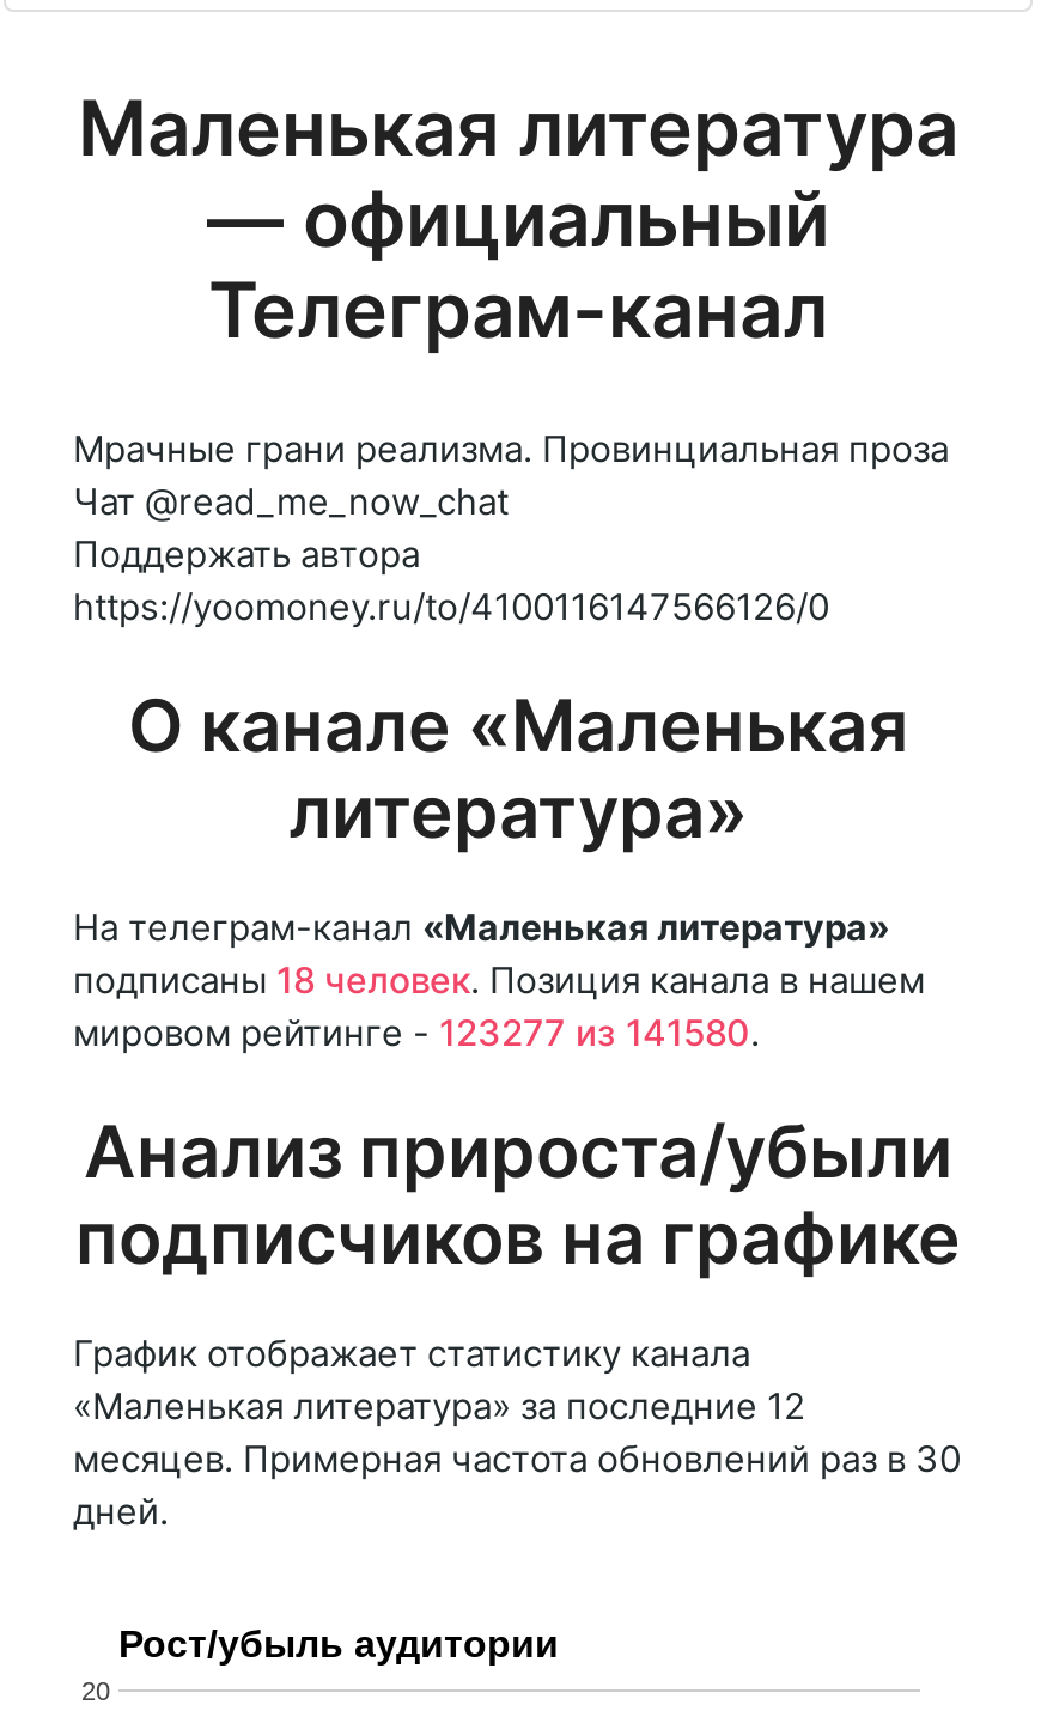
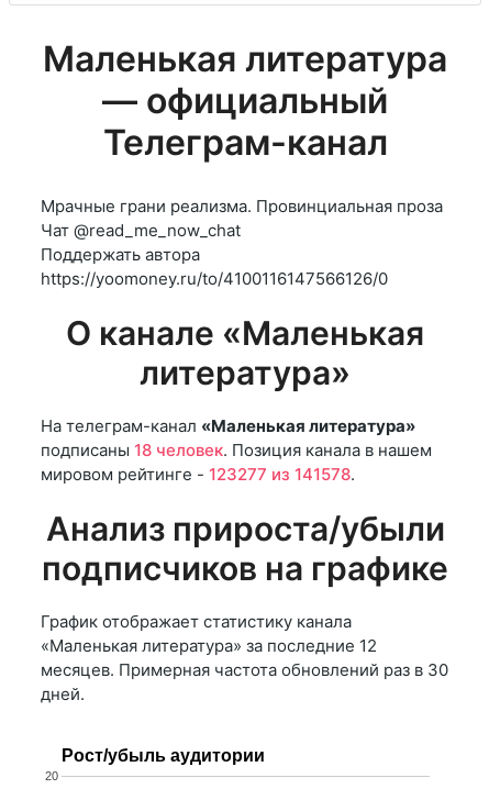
[73,1011,760,1056] мировом рейтинге - 123277 из 141580. -> [41,464,355,485] мировом рейтинге - 123277 из 141578.

